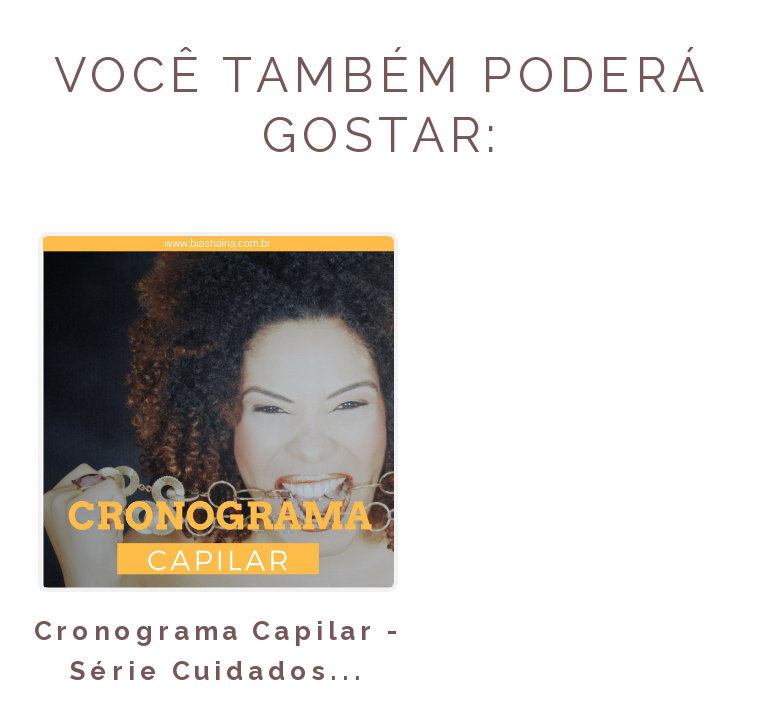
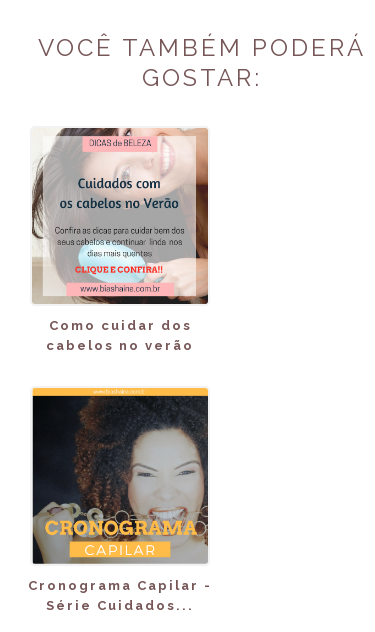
none -> [31,127,209,353] [image] | Como cuidar dos | cabelos no verão

